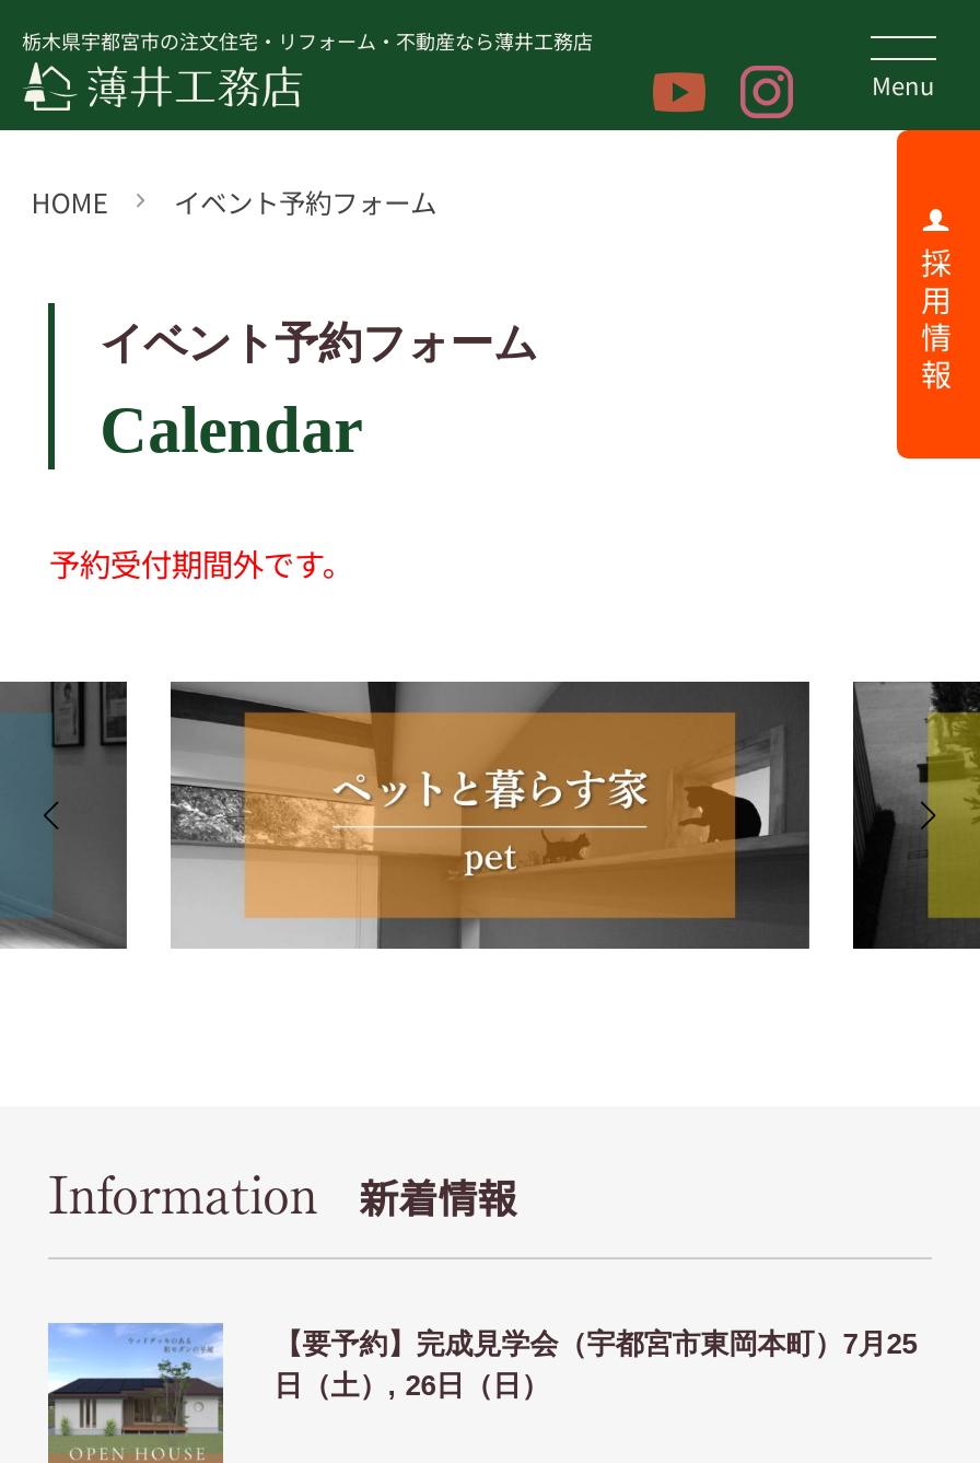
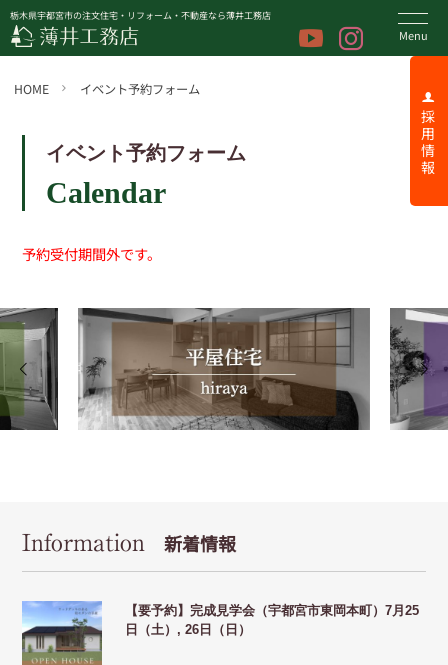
[7,682,127,949] [image] -> [3,308,57,431] [image]
[171,682,809,949] [image] -> [79,308,370,430] [image]
[851,682,973,951] [image] -> [389,309,445,430] [image]

